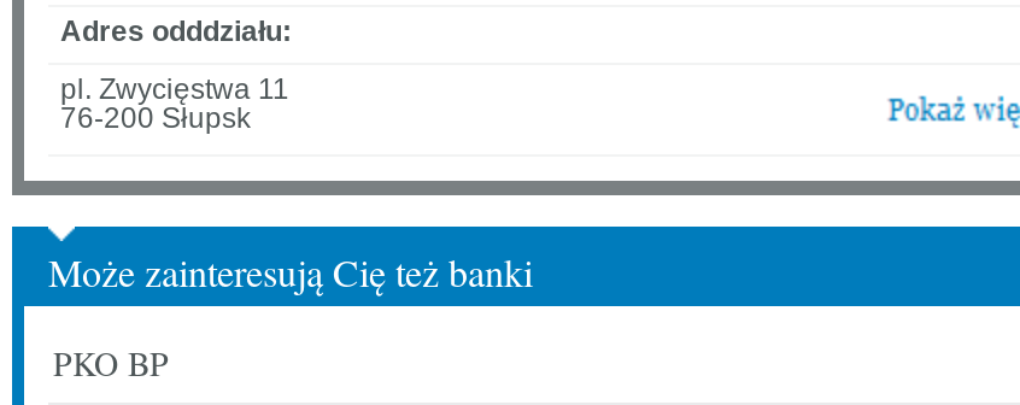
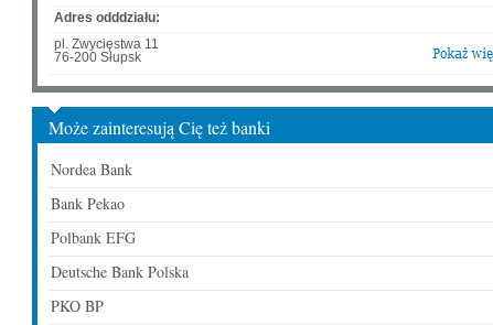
none -> [51,159,189,282] Nordea Bank | Bank Pekao | Polbank EFG | Deutsche Bank Polska

